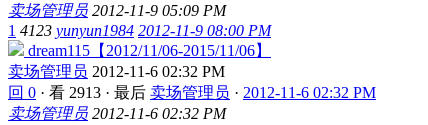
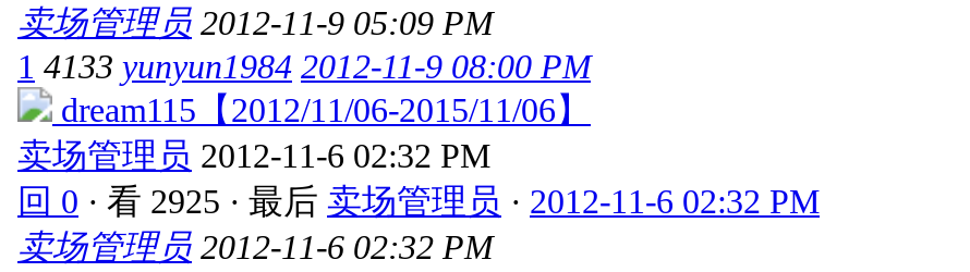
[8,22,271,39] 1 4123 yunyun1984 2012-11-9 08:00 PM -> [17,48,591,85] 1 4133 yunyun1984 2012-11-9 08:00 PM
[8,84,376,101] 回 0 · 看 2913 · 最后卖场管理员· 2012-11-6 02:32 PM -> [17,183,820,220] 回 0 · 看 2925 · 最后卖场管理员· 2012-11-6 02:32 PM

